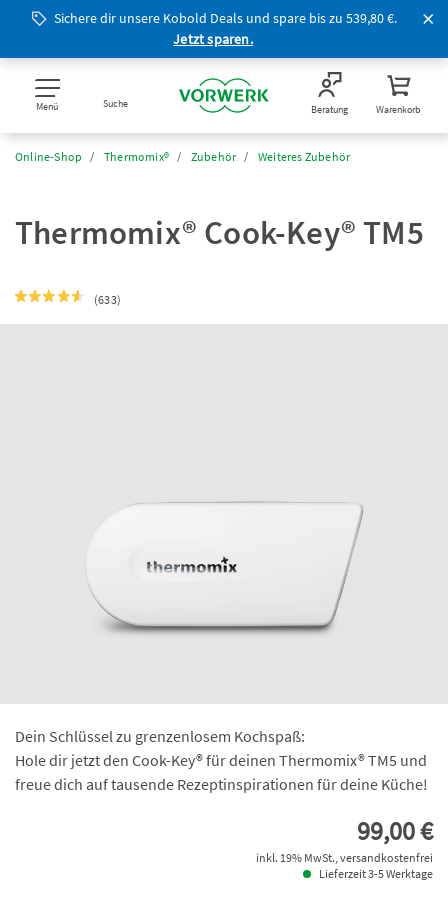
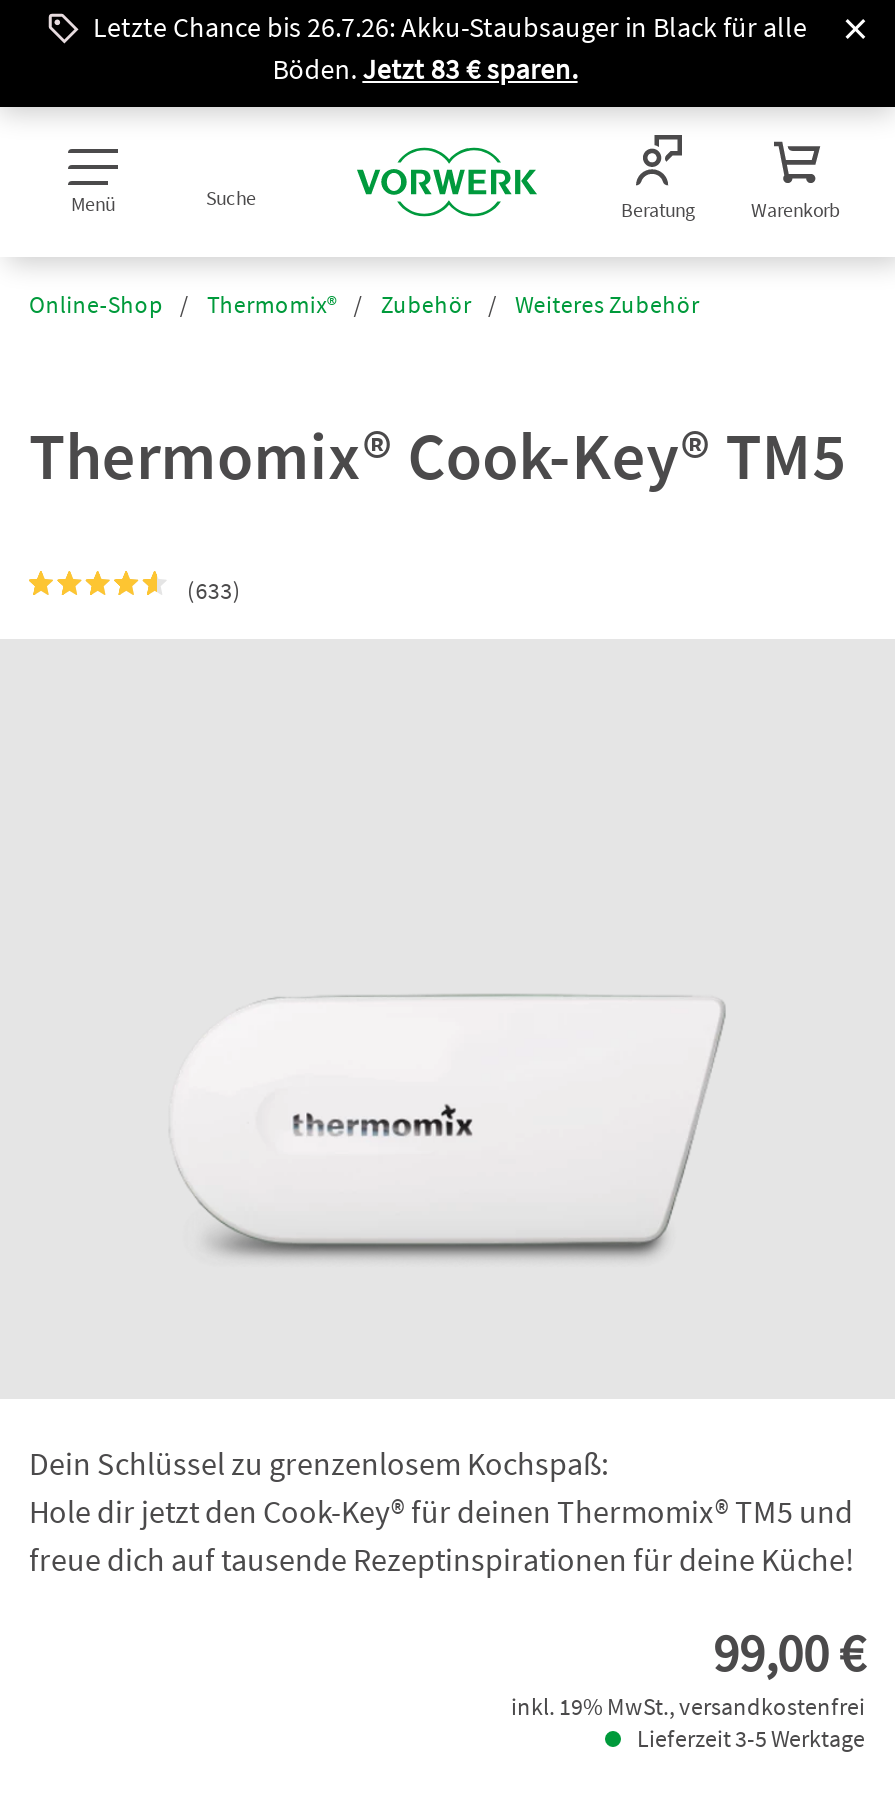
[54,9,397,48] Sichere dir unsere Kobold Deals und spare bis zu 539,80 €. | Jetzt sparen. -> [93,9,807,87] Letzte Chance bis 26.7.26: Akku-Staubsauger in Black für alle | Böden. Jetzt 83 € sparen.

